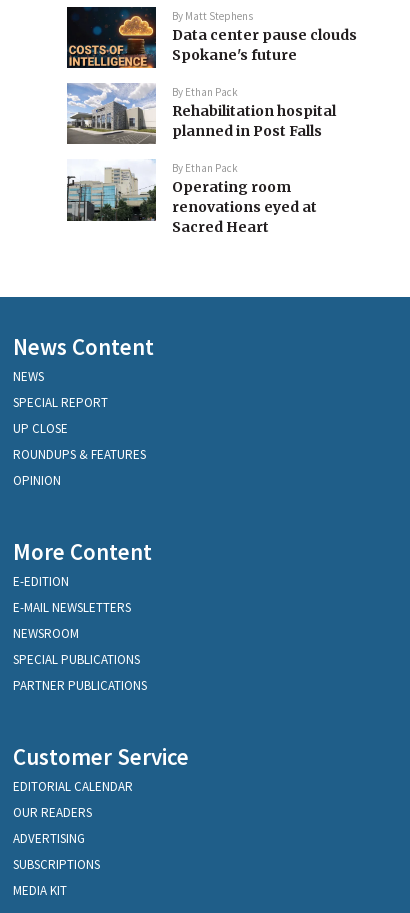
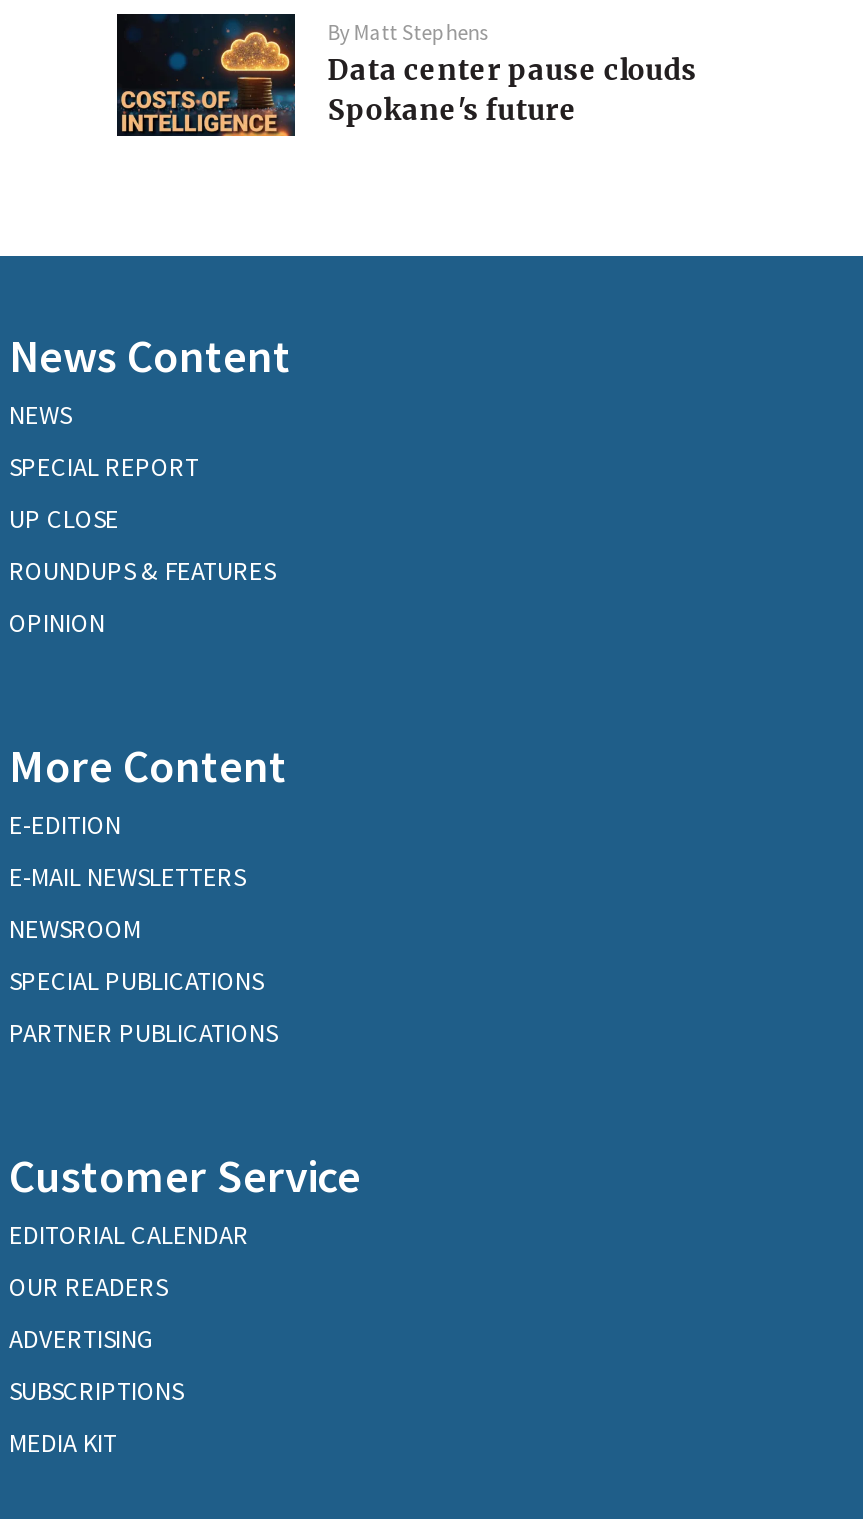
[66,82,336,236] [image] | By Ethan Pack | Rehabilitation hospital | planned in Post Falls | By Ethan Pack | Operating room | renovations eyed at | Sacred Heart -> none
[66,159,157,237] [image] -> none

